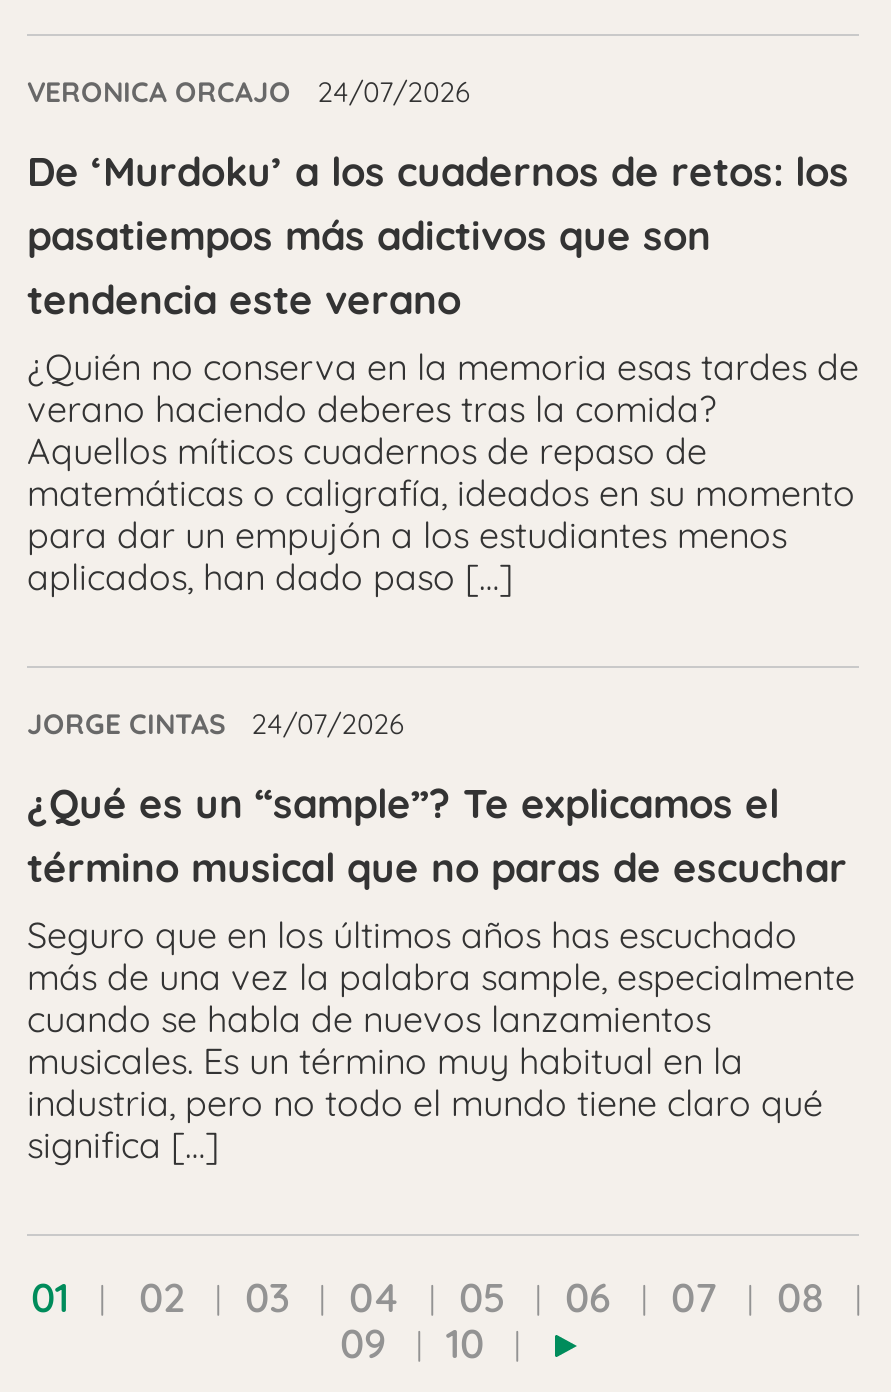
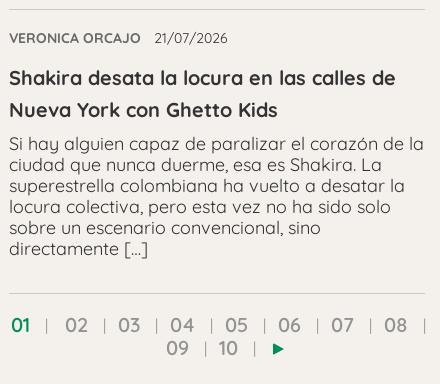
[27,74,859,1168] 24/07/2026 | De ‘Murdoku’ a los cuadernos de retos: los | pasatiempos más adictivos que son | tendencia este verano | ¿Quién no conserva en la memoria esas tardes de | verano haciendo deberes tras la comida? | Aquellos míticos cuadernos de repaso de | matemáticas o caligrafía, ideados en su momento | para dar un empujón a los estudiantes menos | aplicados, han dado paso […] | JORGE CINTAS | 24/07/2026 | ¿Qué es un “sample”? Te explicamos el | término musical que no paras de escuchar | Seguro que en los últimos años has escuchado | más de una vez la palabra sample, especialmente | cuando se habla de nuevos lanzamientos | musicales. Es un término muy habitual en la | industria, pero no todo el mundo tiene claro qué | significa […] -> [9,29,424,260] 21/07/2026 | Shakira desata la locura en las calles de | Nueva York con Ghetto Kids | Si hay alguien capaz de paralizar el corazón de la | ciudad que nunca duerme, esa es Shakira. La | superestrella colombiana ha vuelto a desatar la | locura colectiva, pero esta vez no ha sido solo | sobre un escenario convencional, sino | directamente […]

